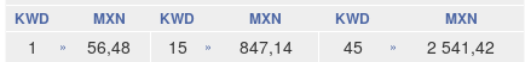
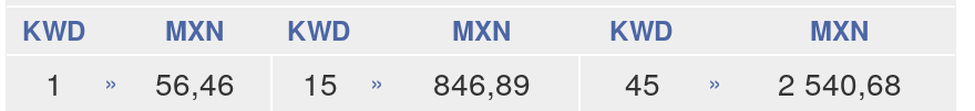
[87,35,131,58] 56,48 -> [155,60,235,104] 56,46
[239,35,292,58] 847,14 -> [433,60,531,104] 846,89
[427,35,495,58] 2 541,42 -> [778,60,902,104] 2 540,68

